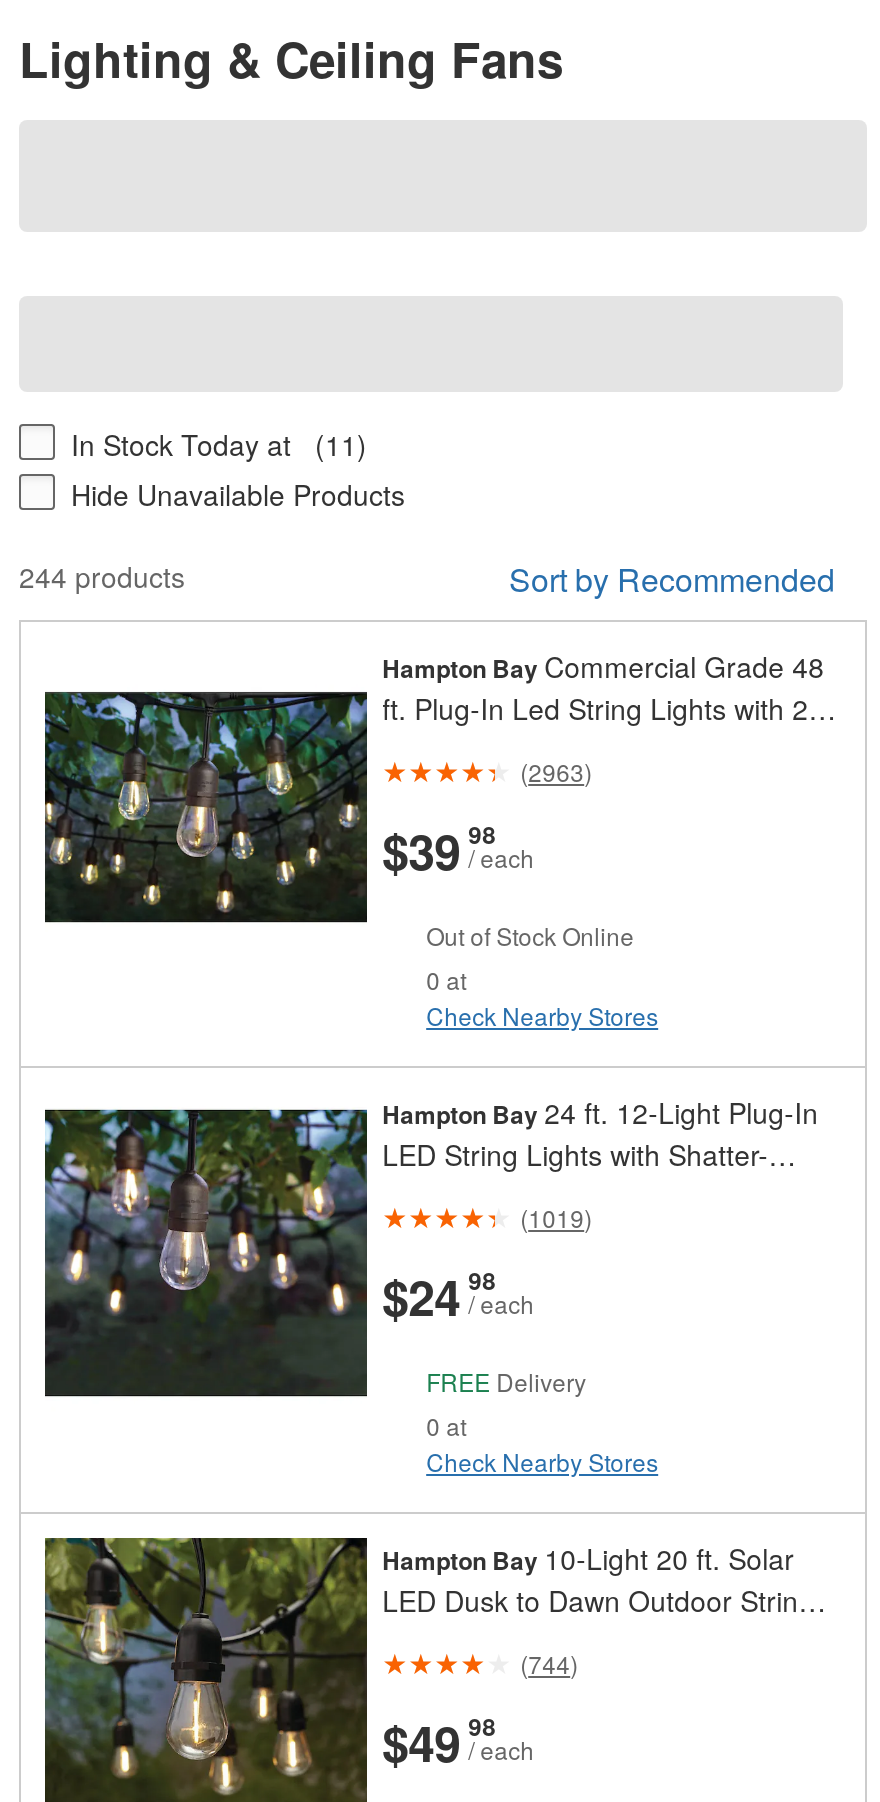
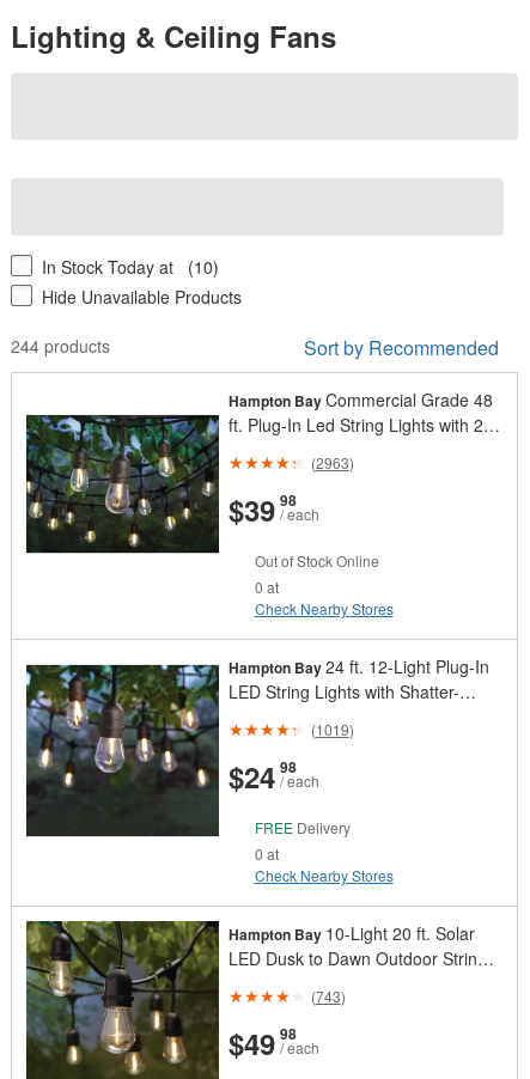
[71,424,367,464] In Stock Today at (11) -> [42,255,219,279] In Stock Today at (10)
[520,1646,578,1680] (744) -> [311,986,345,1006] (743)

